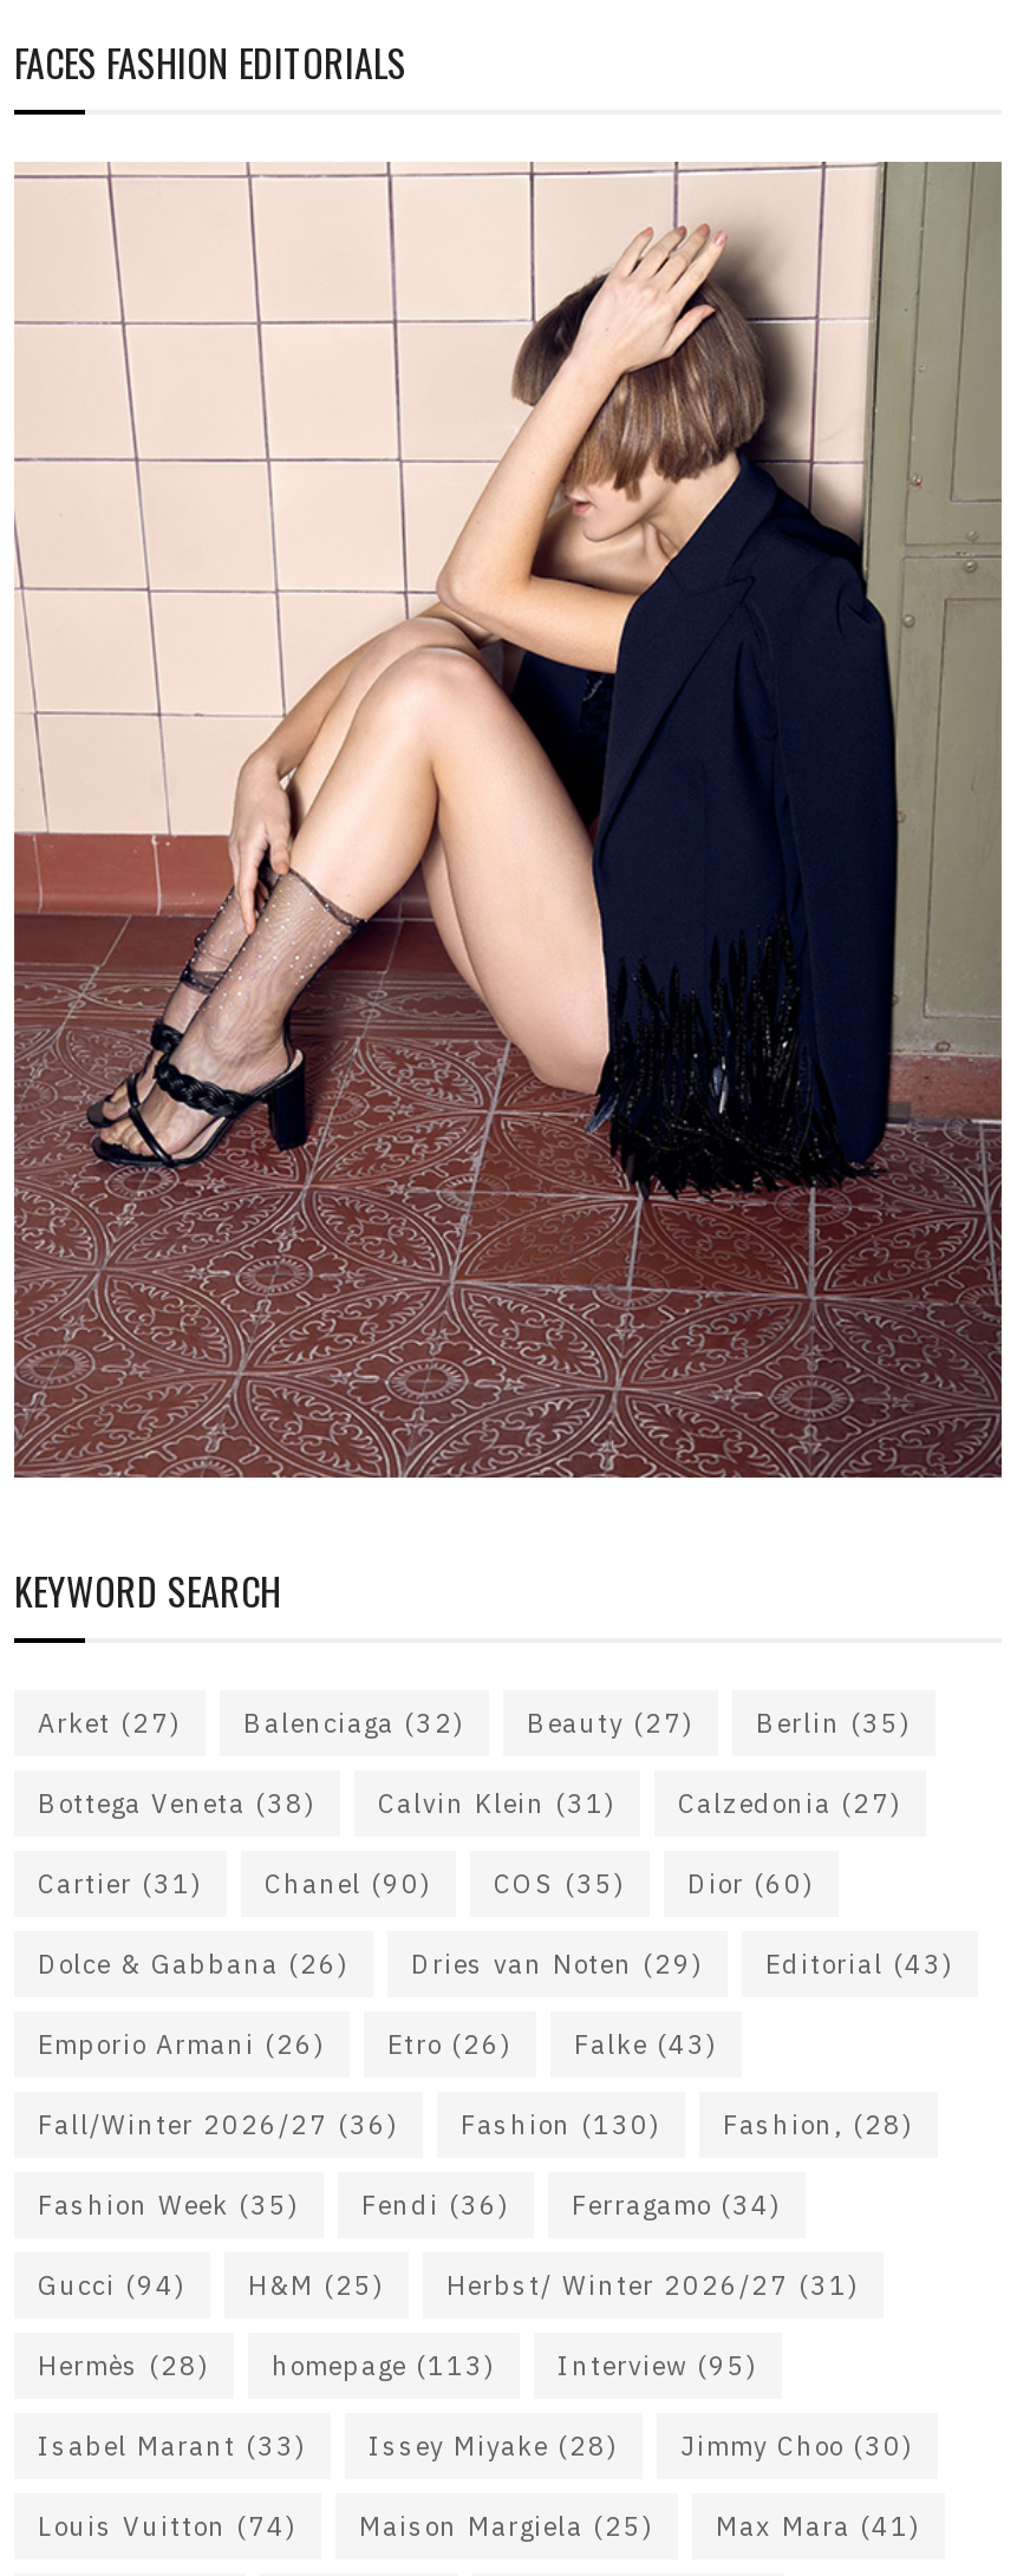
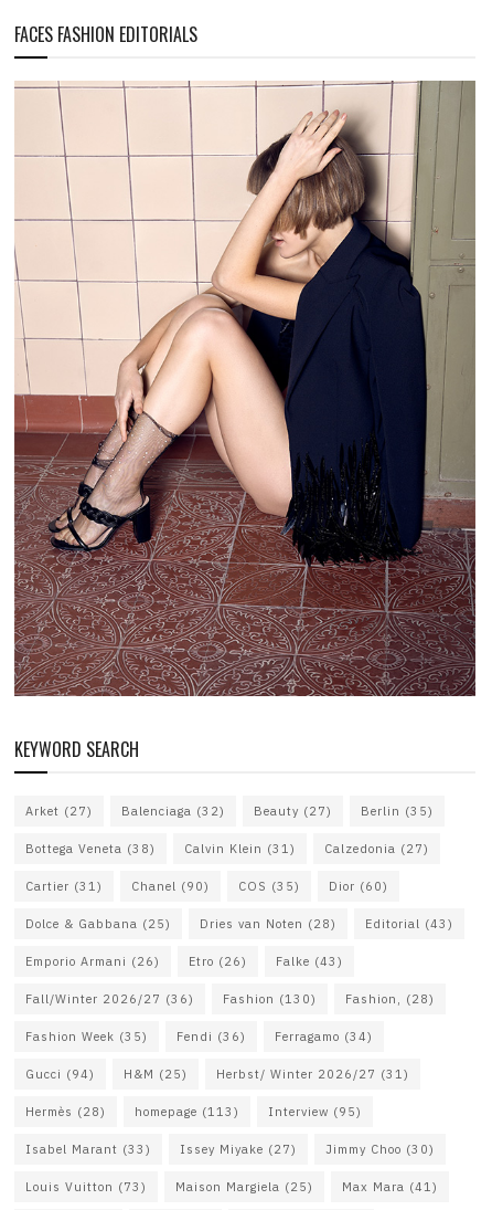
[38,1949,350,1982] Dolce & Gabbana (26) -> [25,917,171,932] Dolce & Gabbana (25)
[411,1949,704,1982] Dries van Noten (29) -> [200,917,336,932] Dries van Noten (28)
[38,2430,914,2464] Isabel Marant (33) Issey Miyake (28) Jimmy Choo (30) -> [25,1142,435,1157] Isabel Marant (33) Issey Miyake (27) Jimmy Choo (30)
[38,2511,298,2544] Louis Vuitton (74) -> [25,1180,147,1195] Louis Vuitton (73)

